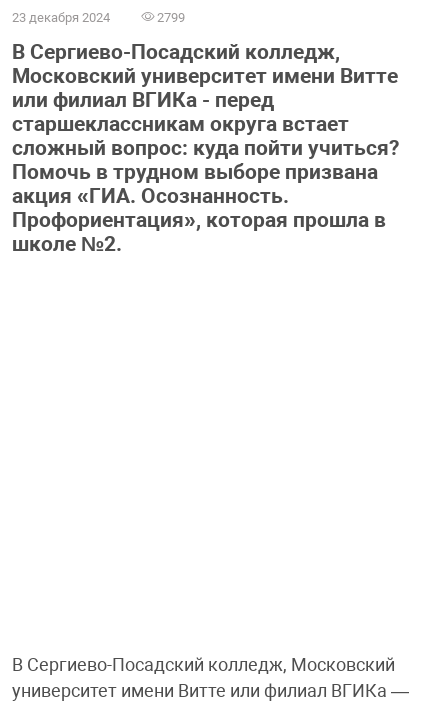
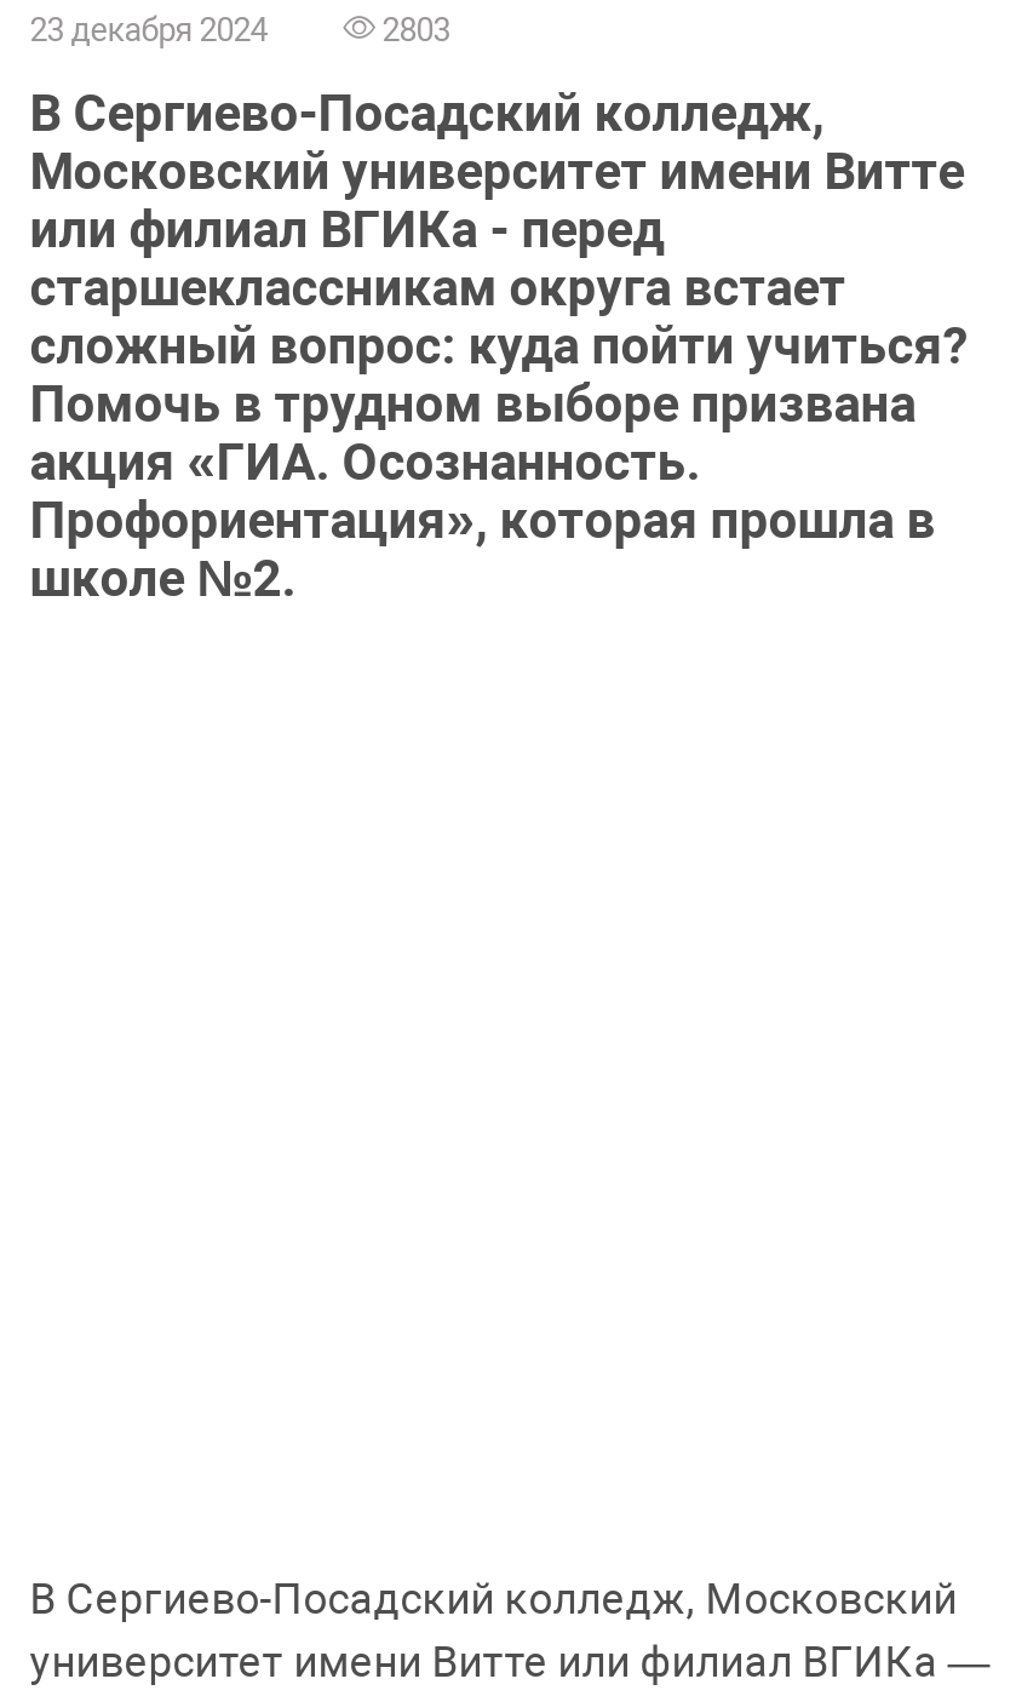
[154,10,185,25] 2799 -> [375,11,450,48] 2803

